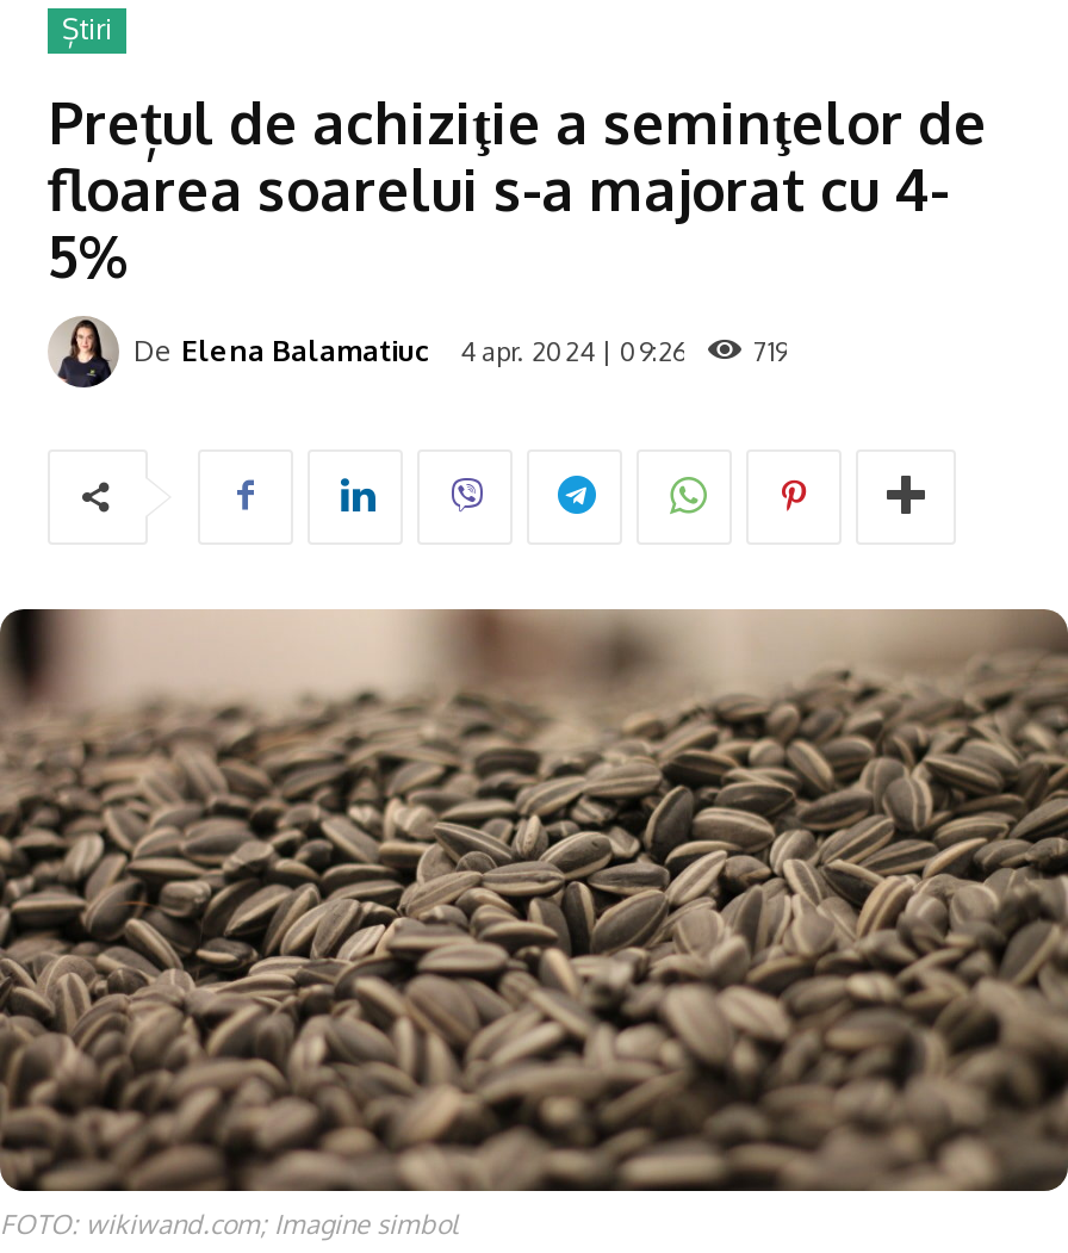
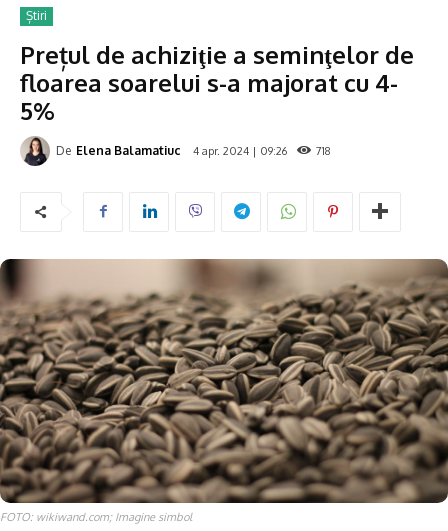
[753,335,787,368] 719 -> [316,144,331,158] 718

